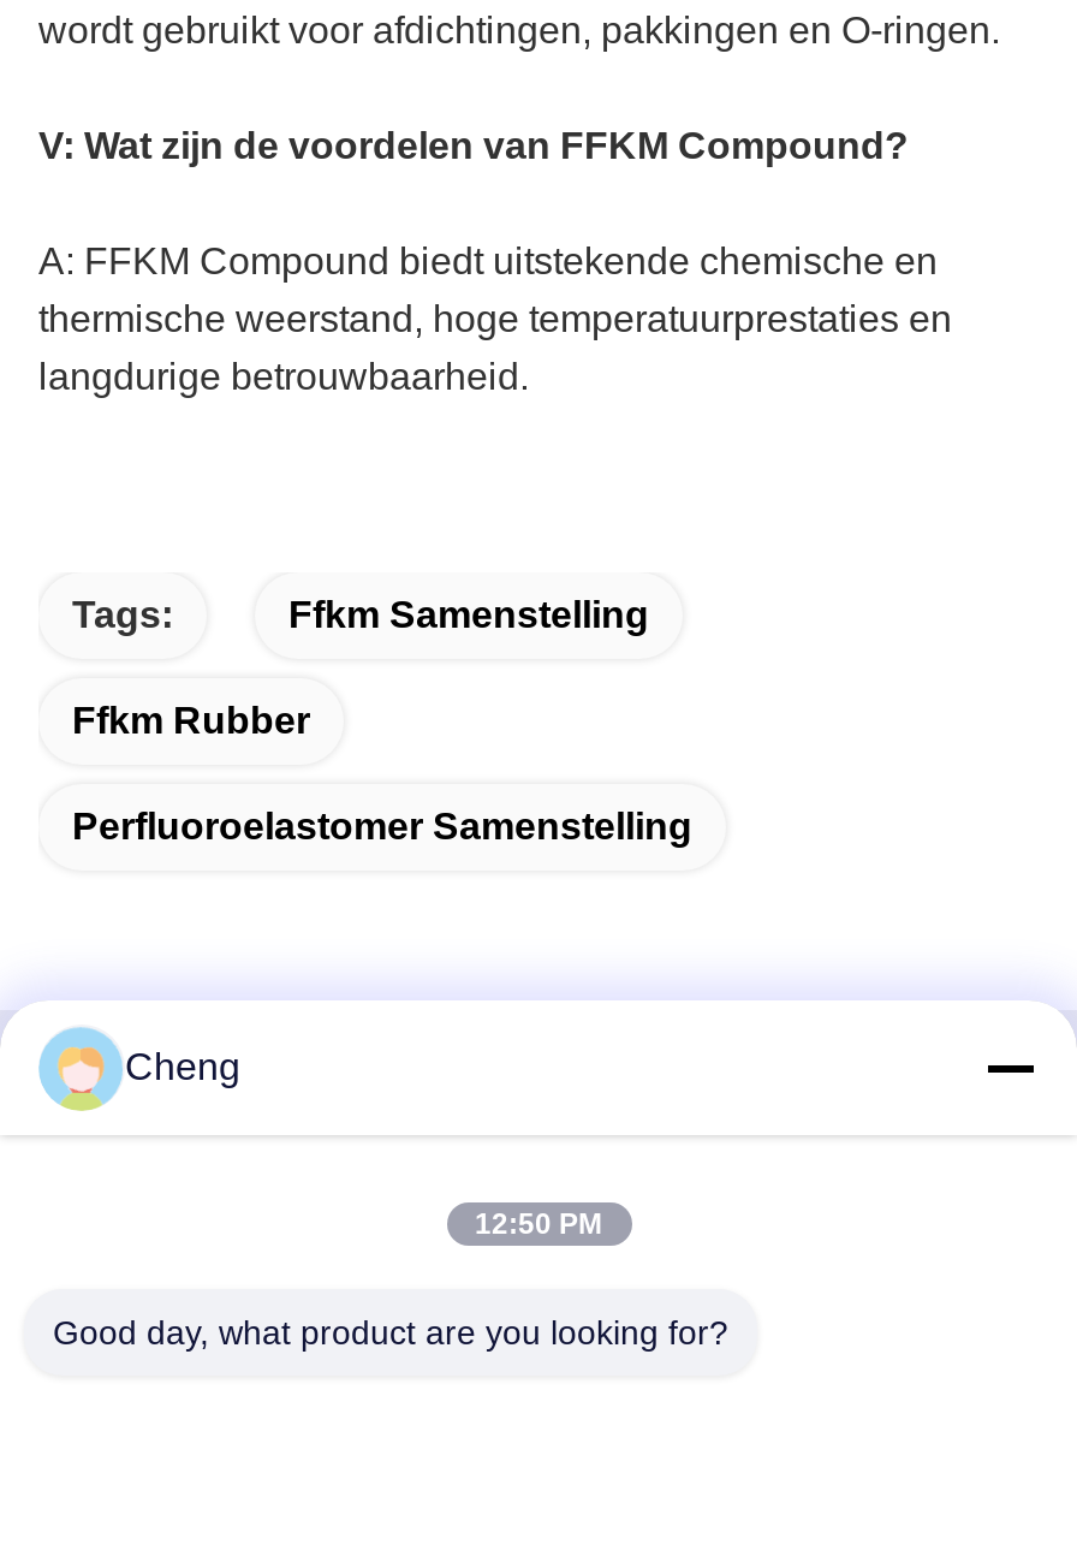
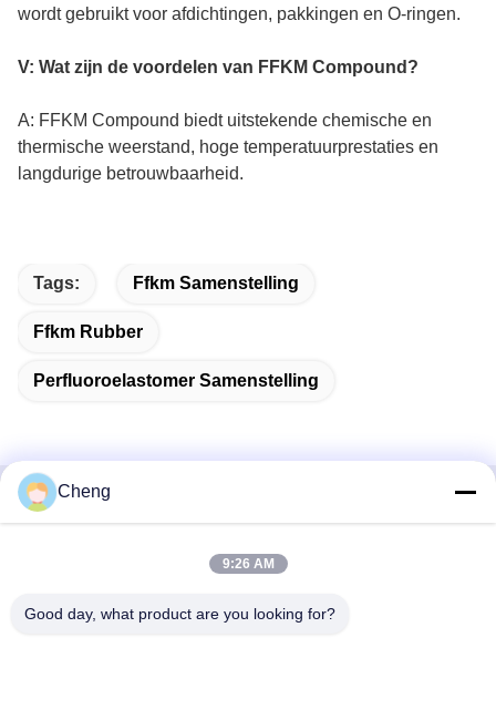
[475,1207,602,1241] 12:50 PM -> [222,556,274,572] 9:26 AM

